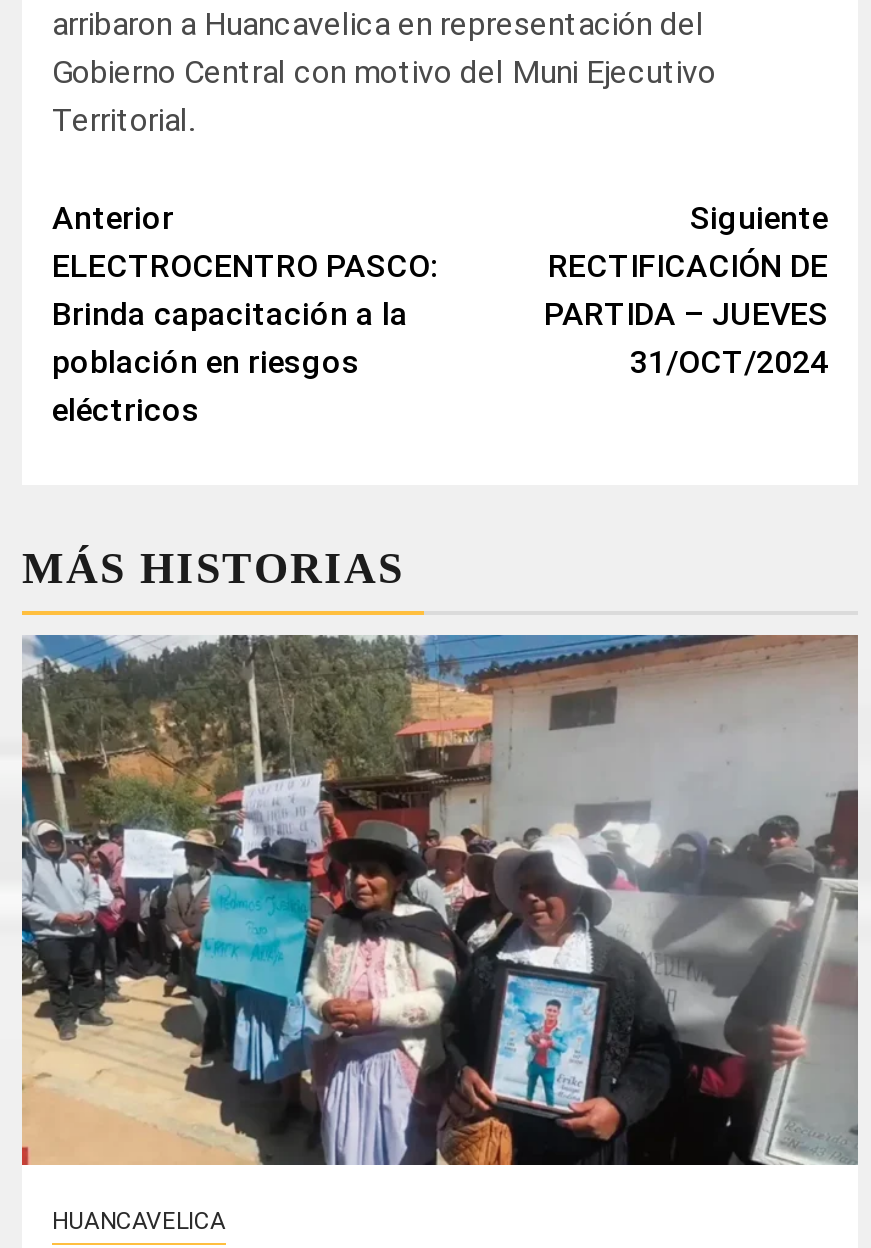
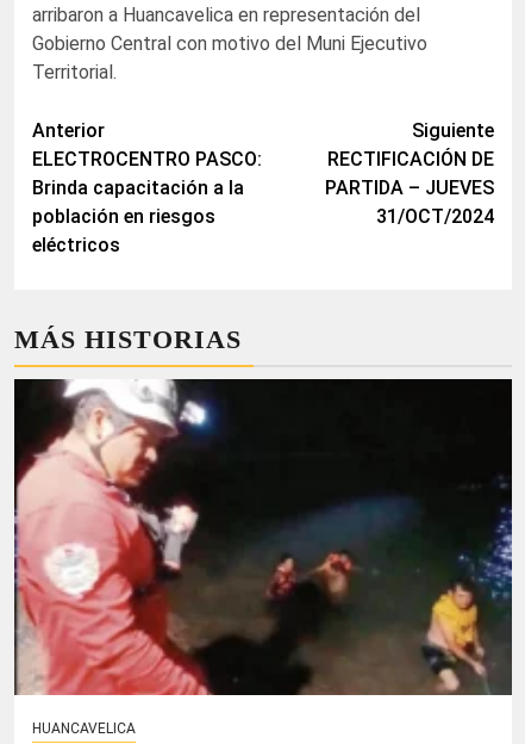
[20,634,858,1166] [image] -> [13,378,513,696] [image]

